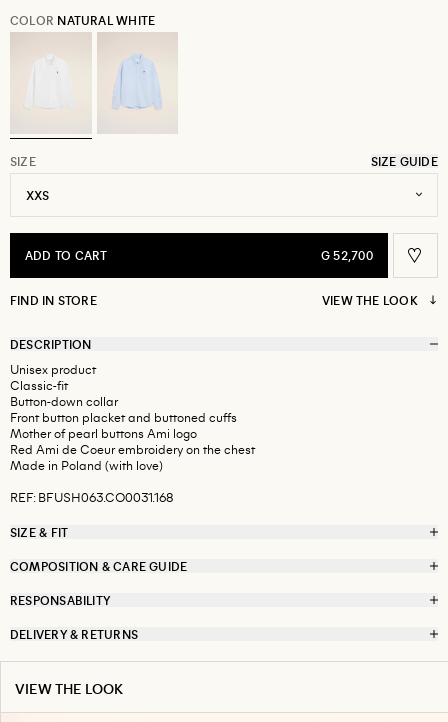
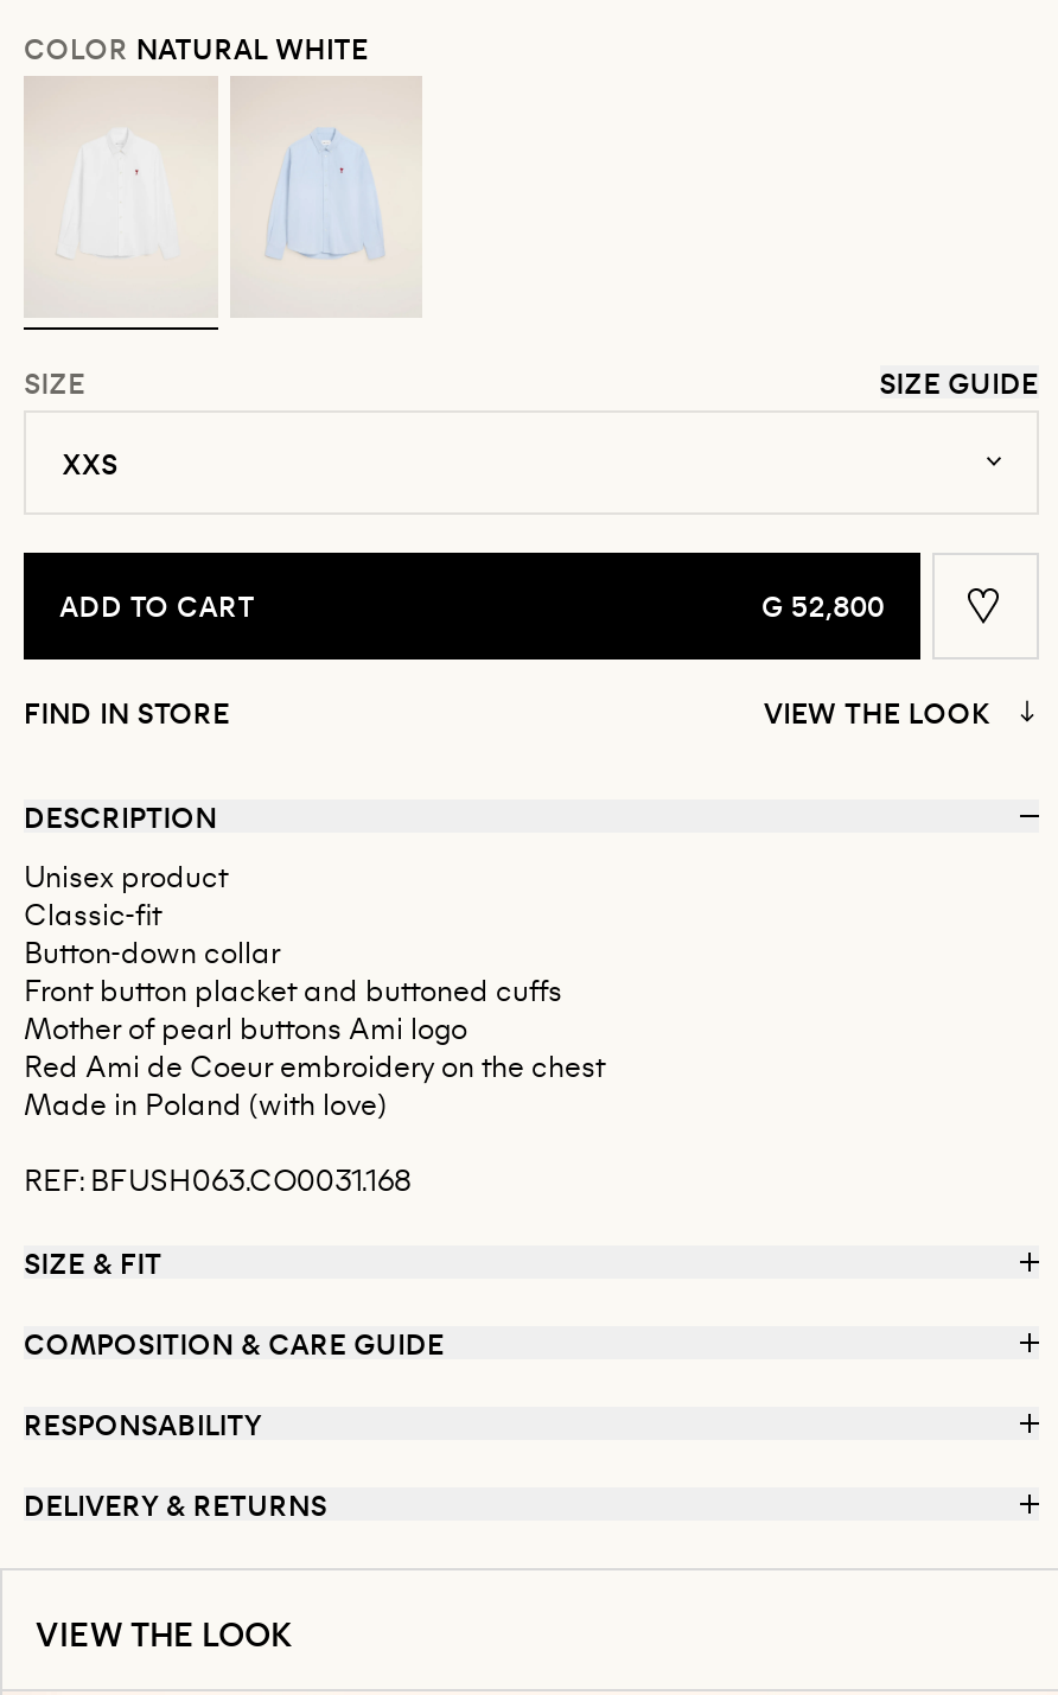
[321,247,373,263] G 52,700 -> [761,586,884,624] G 52,800

